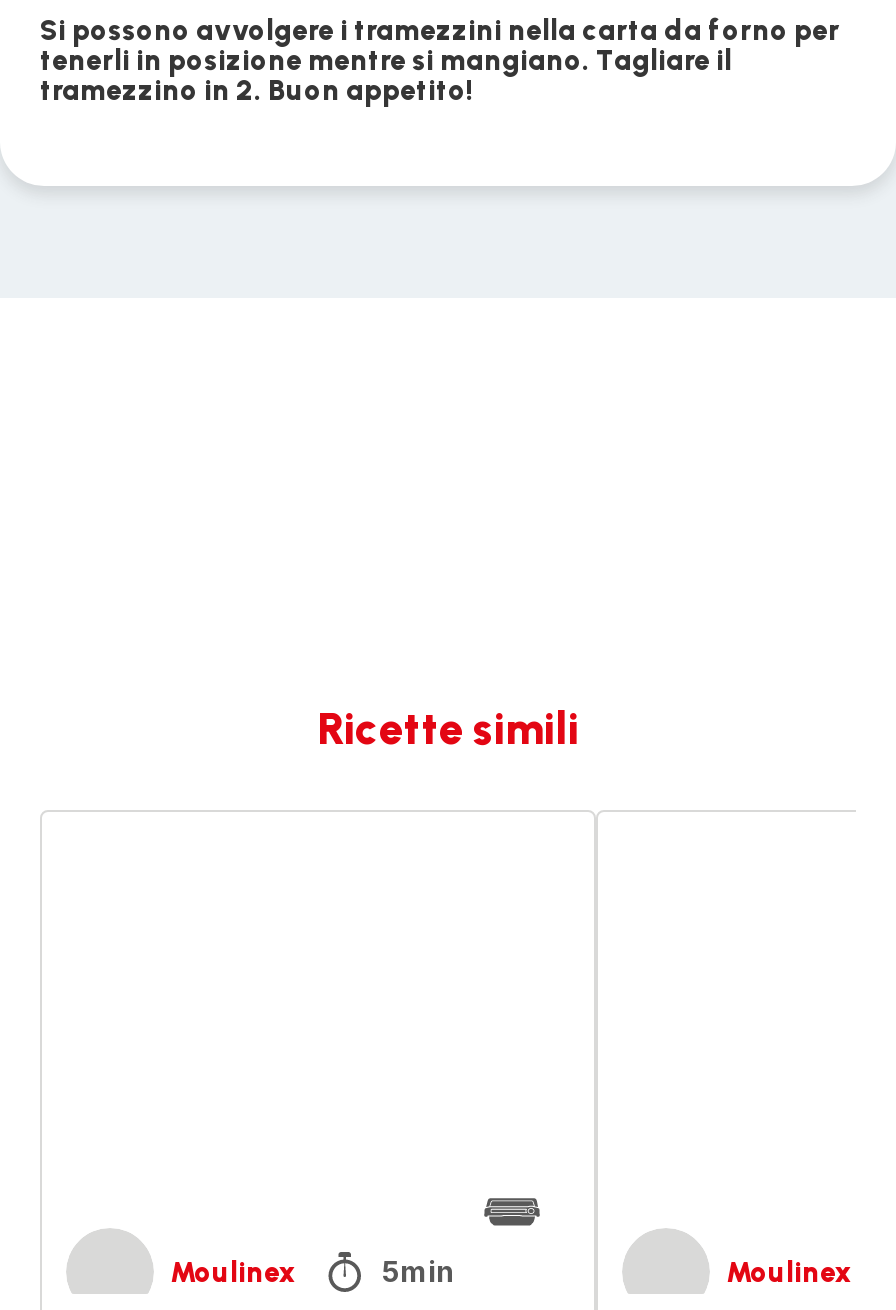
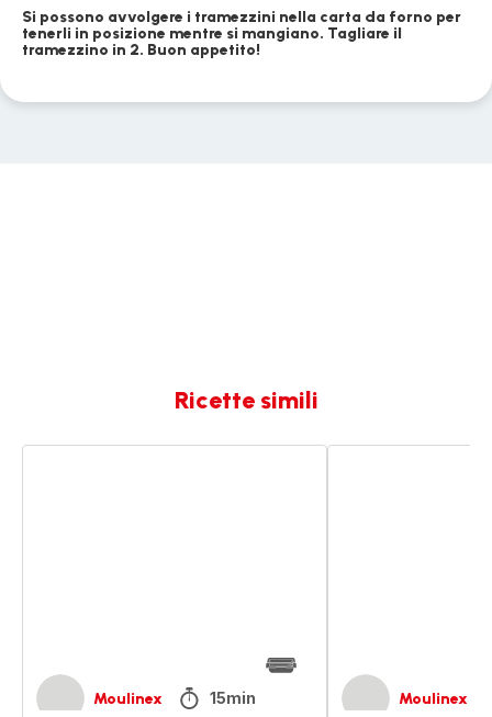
[382,1254,454,1288] 5min -> [210,688,256,707] 15min

